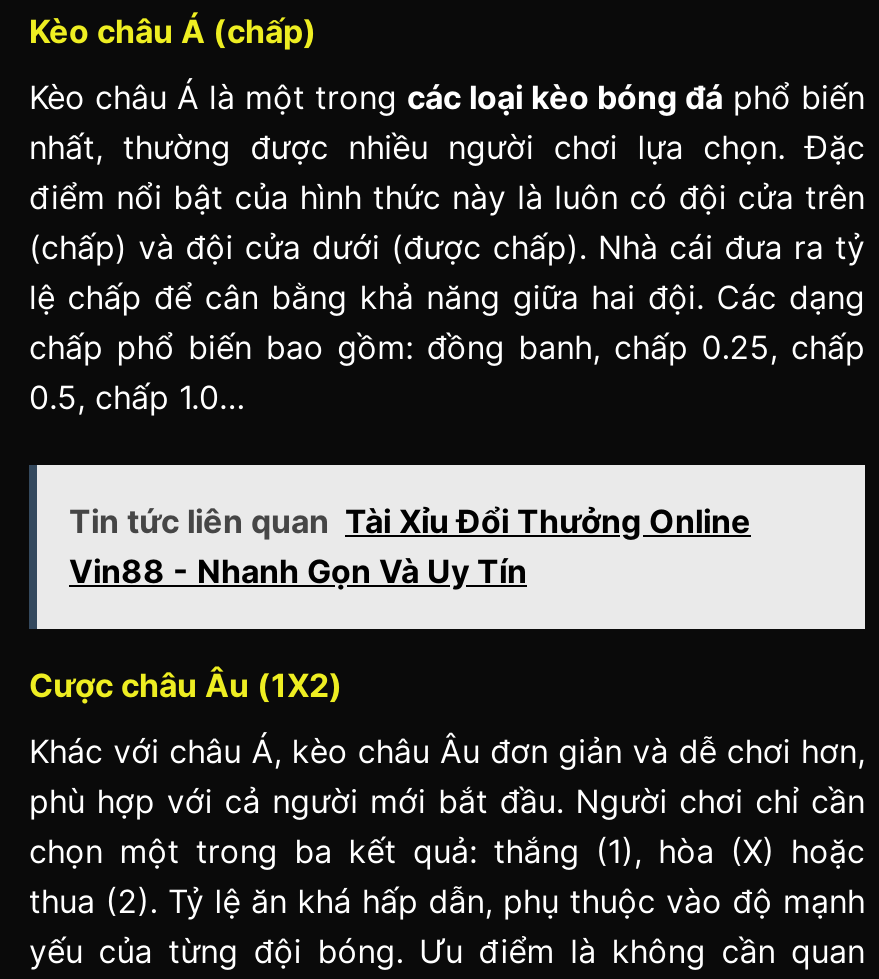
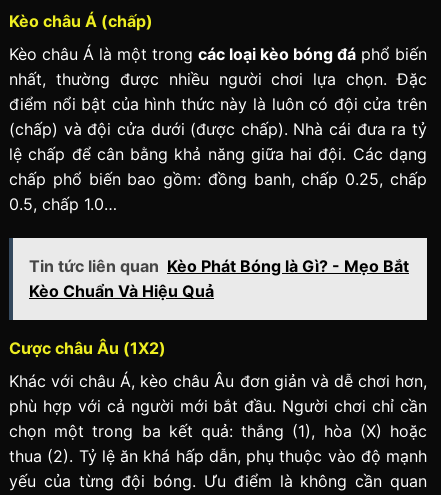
[69,502,751,592] Tin tức liên quan Tài Xỉu Đổi Thưởng Online | Vin88 - Nhanh Gọn Và Uy Tín -> [29,256,409,301] Tin tức liên quan Kèo Phát Bóng là Gì? - Mẹo Bắt | Kèo Chuẩn Và Hiệu Quả

